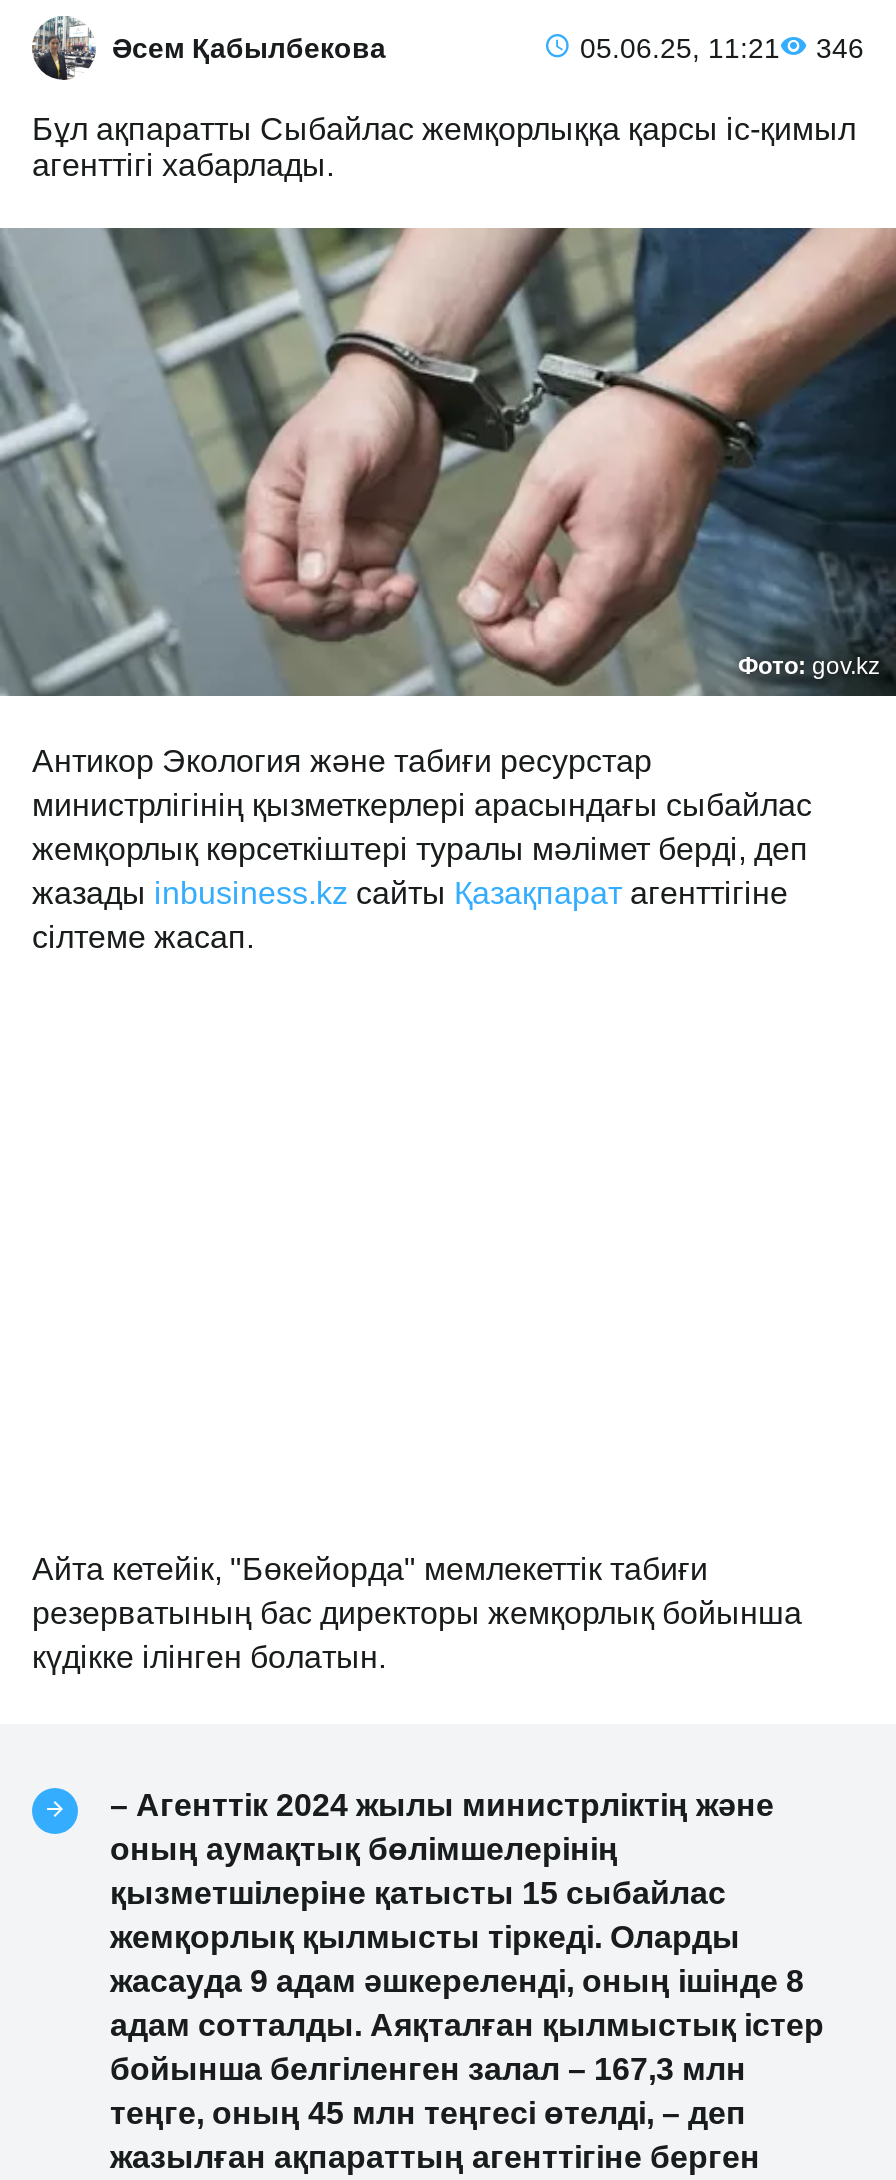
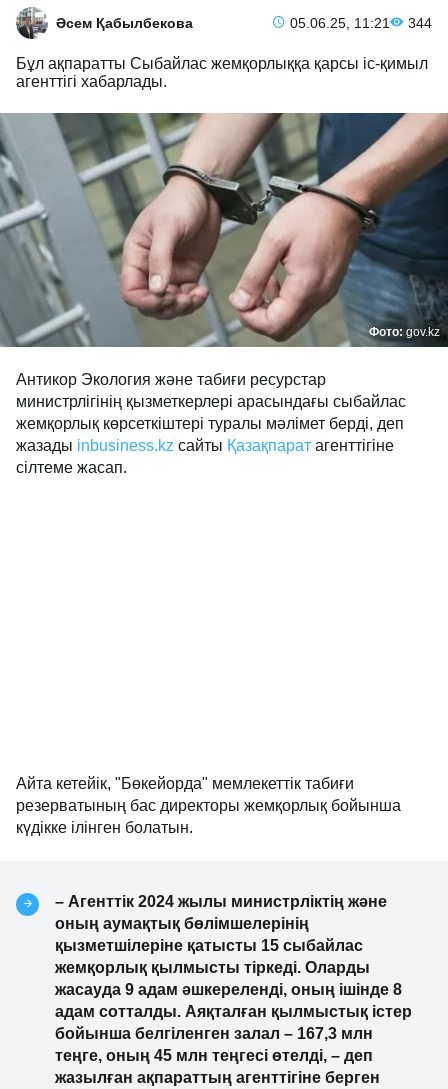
[580,32,864,64] 05.06.25, 11:21 346 -> [290,15,432,31] 05.06.25, 11:21 344

